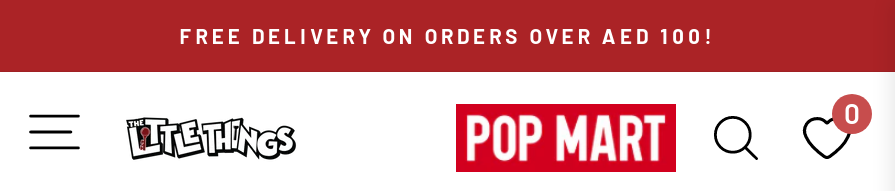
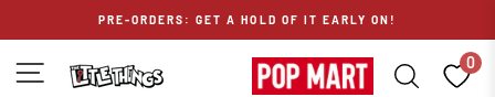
[180,24,716,48] FREE DELIVERY ON ORDERS OVER AED 100! -> [98,13,397,26] PRE-ORDERS: GET A HOLD OF IT EARLY ON!

